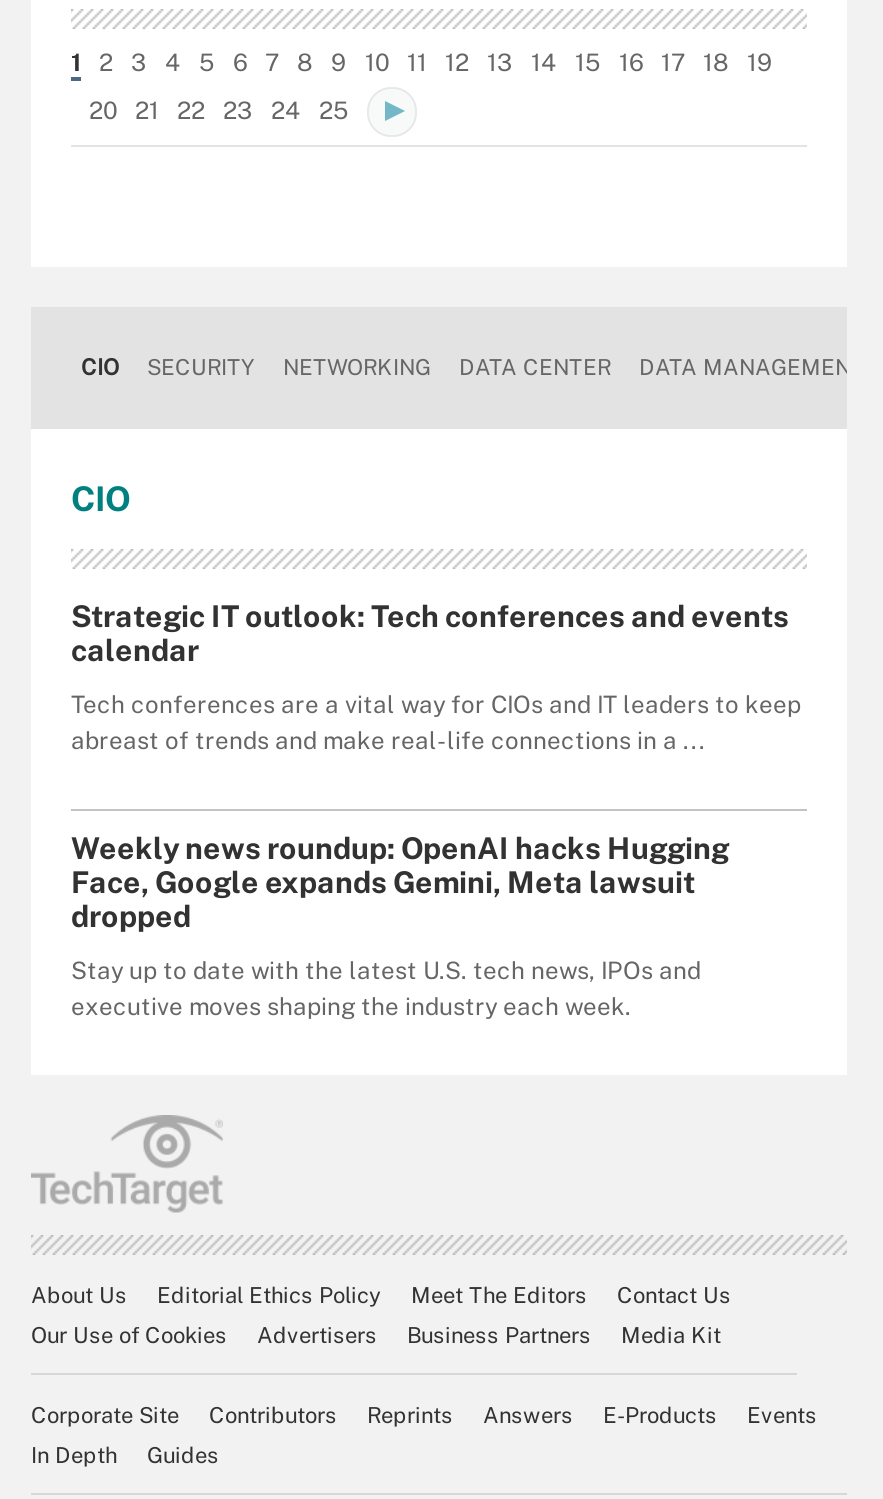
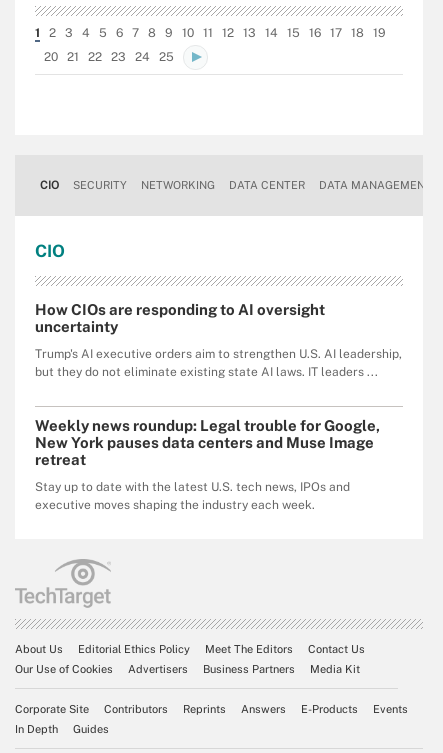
[71,598,789,666] Strategic IT outlook: Tech conferences and events | calendar -> [35,301,325,335] How CIOs are responding to AI oversight | uncertainty
[71,690,801,754] Tech conferences are a vital way for CIOs and IT leaders to keep | abreast of trends and make real-life connections in a ... -> [35,347,402,379] Trump's AI executive orders aim to strengthen U.S. AI leadership, | but they do not eliminate existing state AI laws. IT leaders ...
[71,830,729,932] Weekly news roundup: OpenAI hacks Hugging | Face, Google expands Gemini, Meta lawsuit | dropped -> [35,417,380,468] Weekly news roundup: Legal trouble for Google, | New York pauses data centers and Muse Image | retreat

